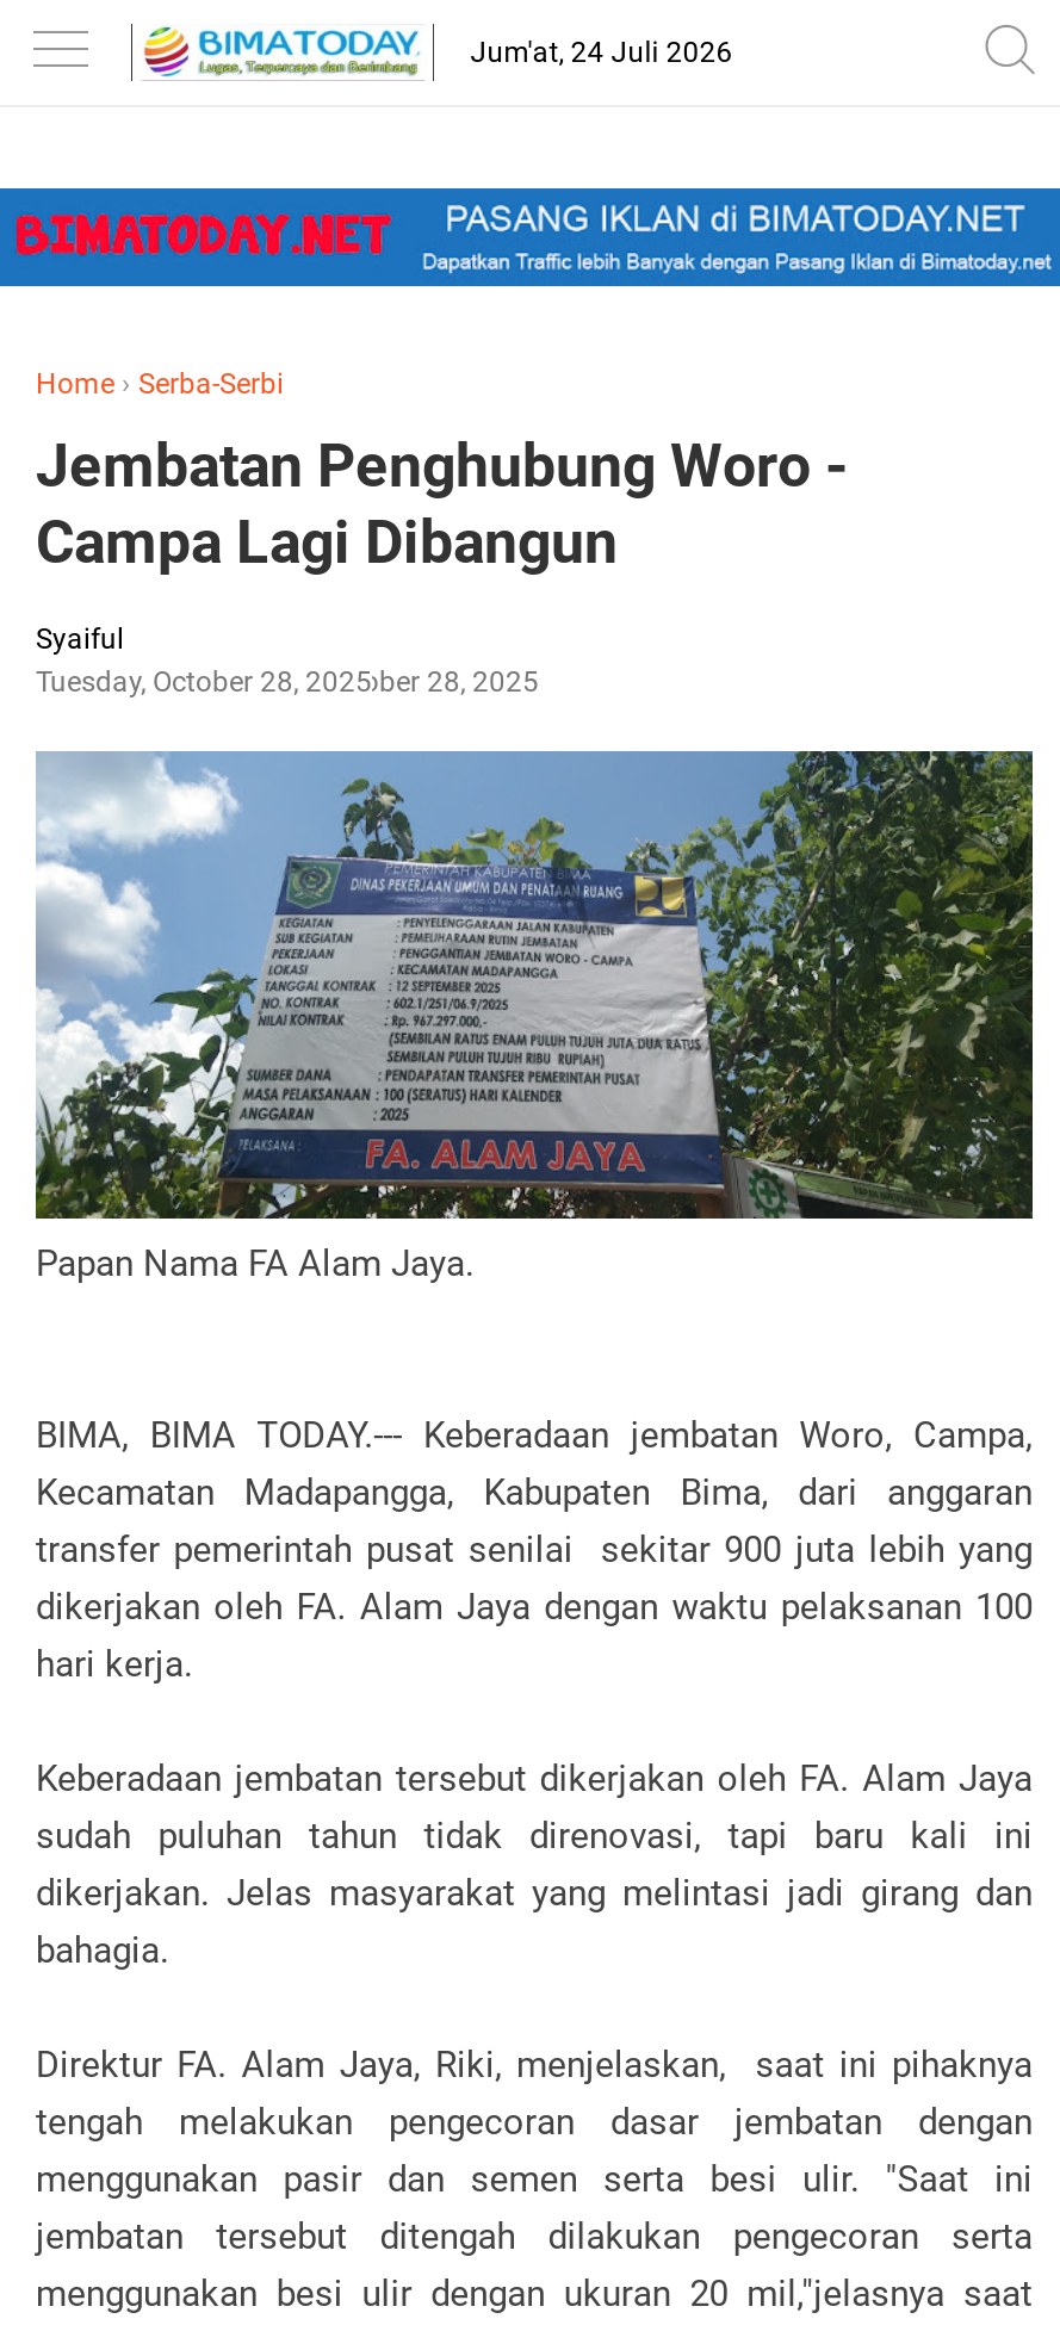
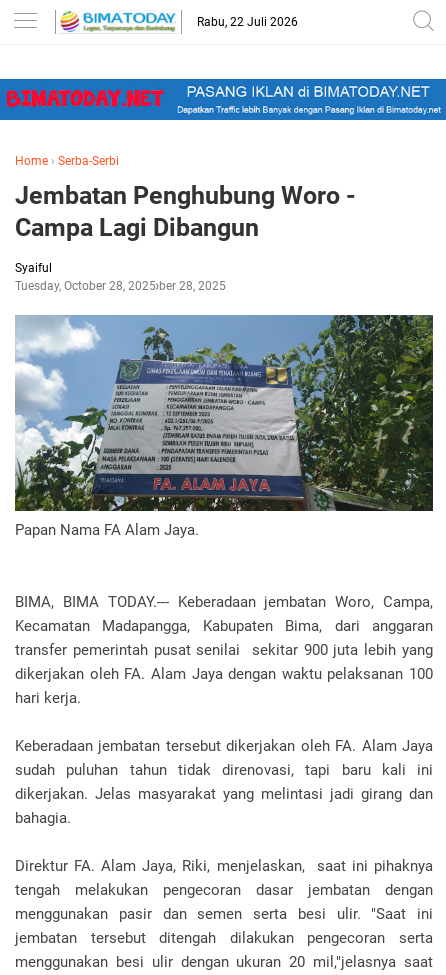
[471,36,733,69] Jum'at, 24 Juli 2026 -> [197,15,298,29] Rabu, 22 Juli 2026

